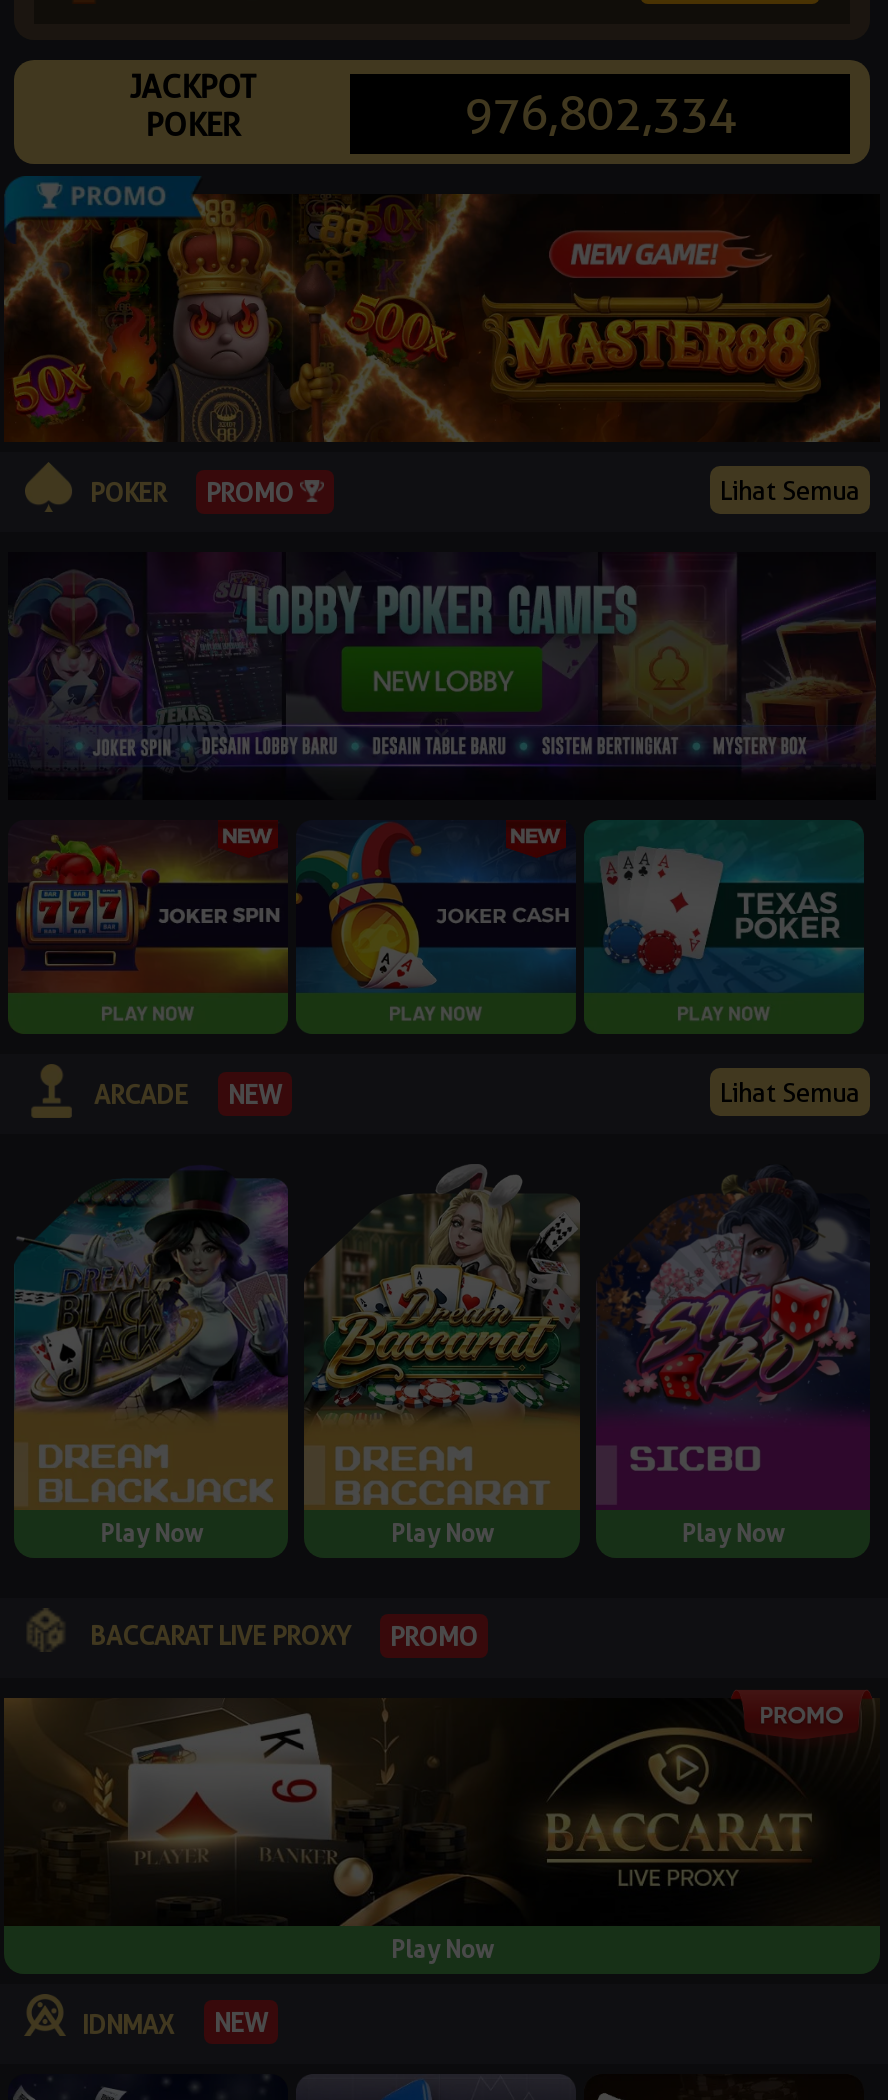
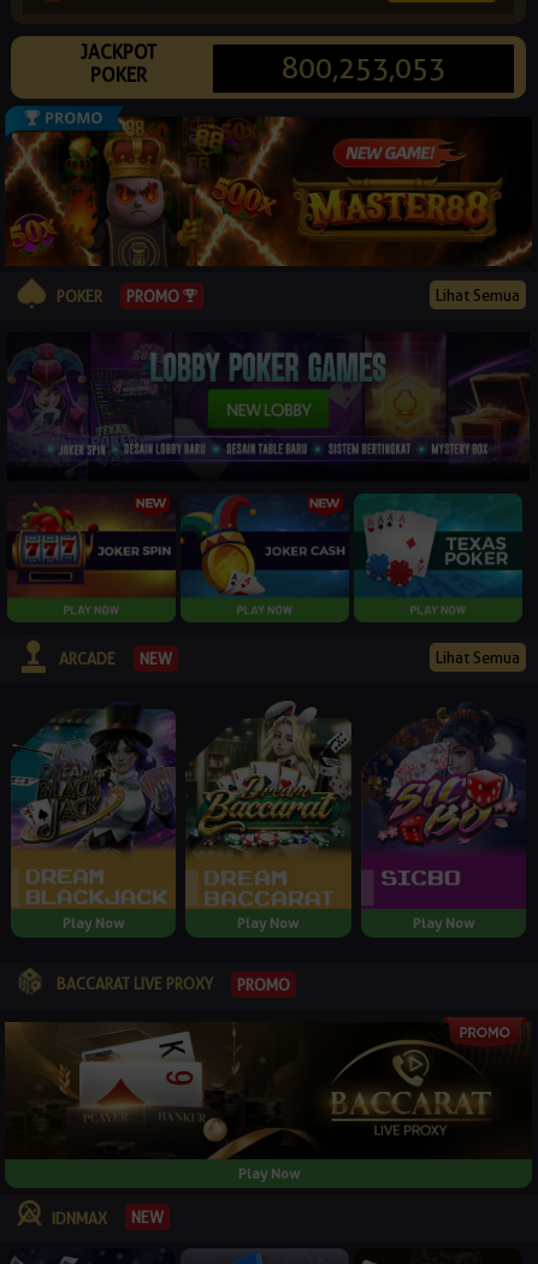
[464,84,736,142] 976,802,334 -> [282,51,446,86] 800,253,053

